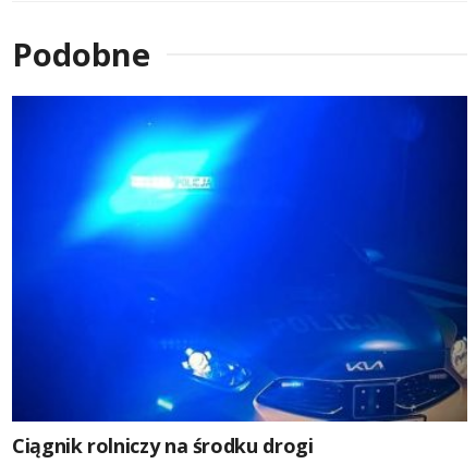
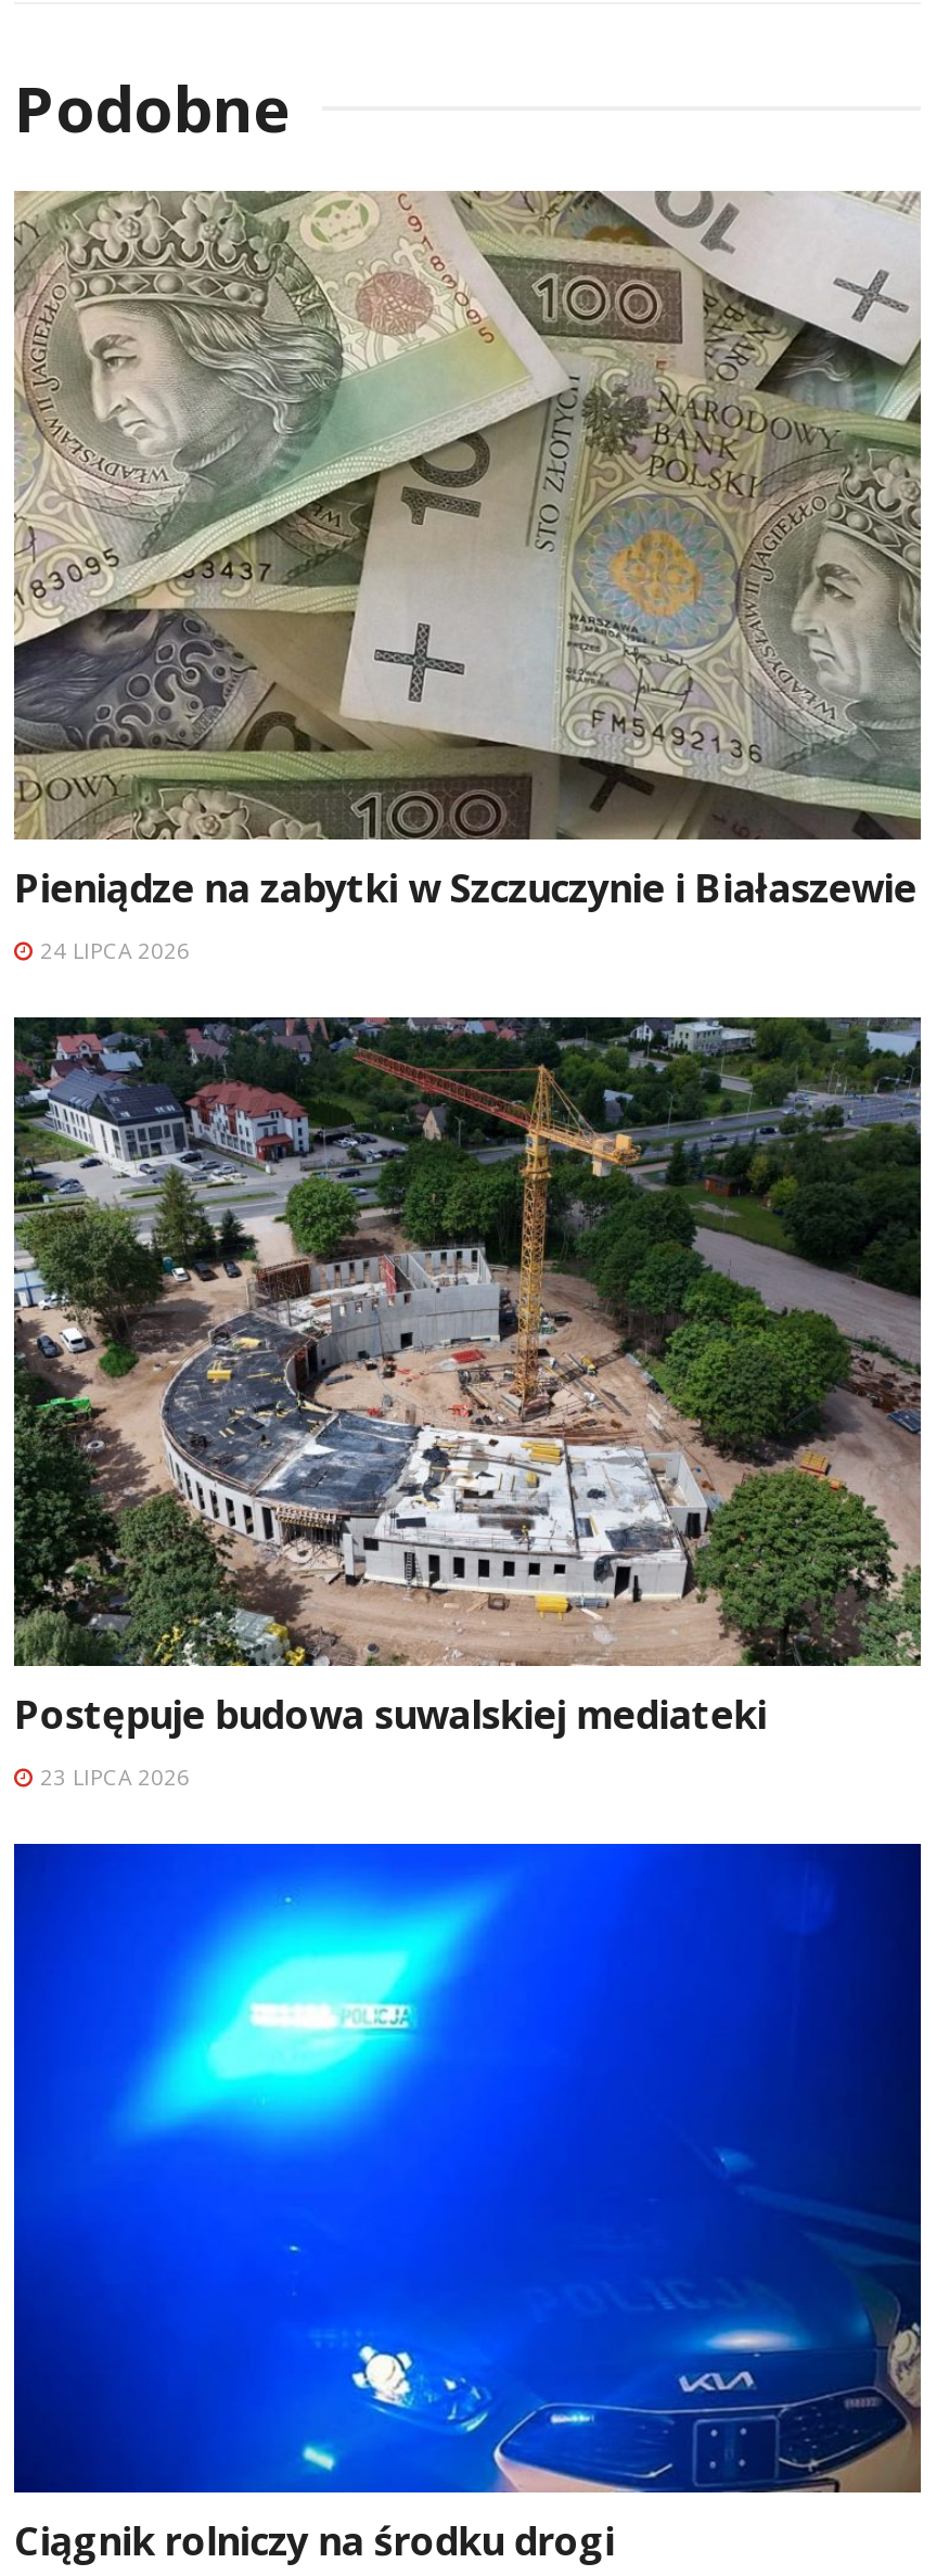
none -> [12,189,923,965] [image] | Pieniądze na zabytki w Szczuczynie i Białaszewie | 24 LIPCA 2026
none -> [12,1015,923,1791] [image] | Postępuje budowa suwalskiej mediateki | 23 LIPCA 2026

